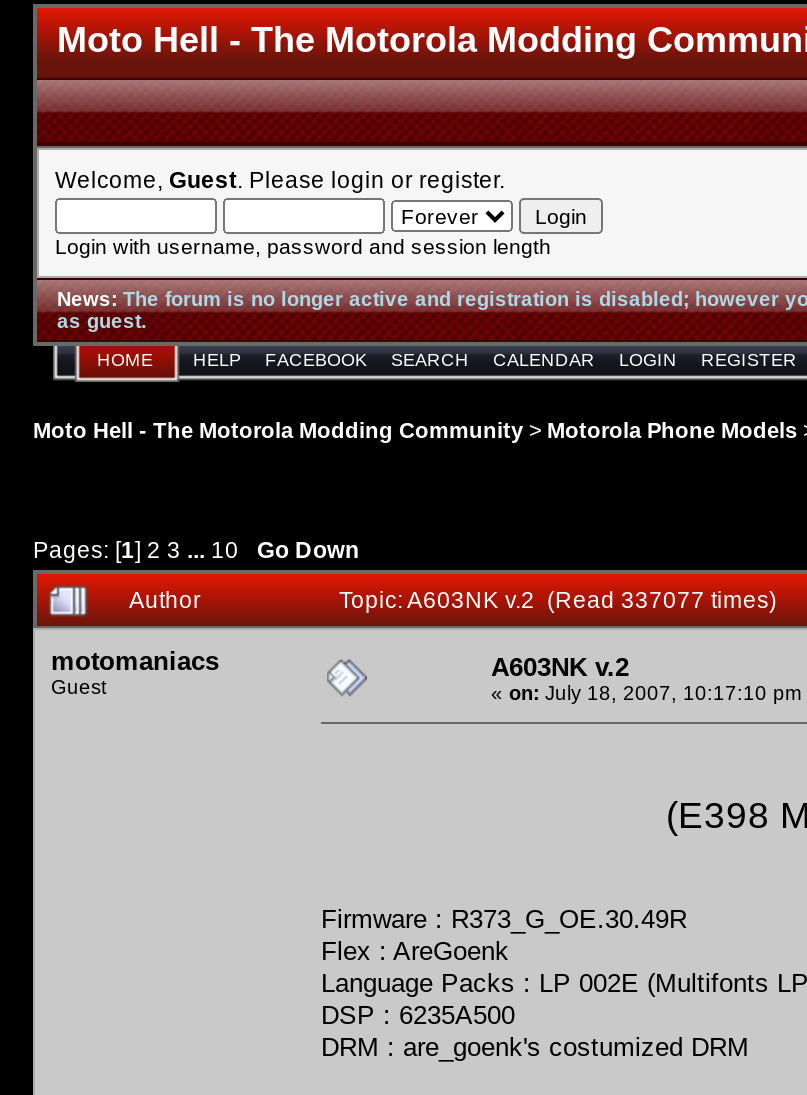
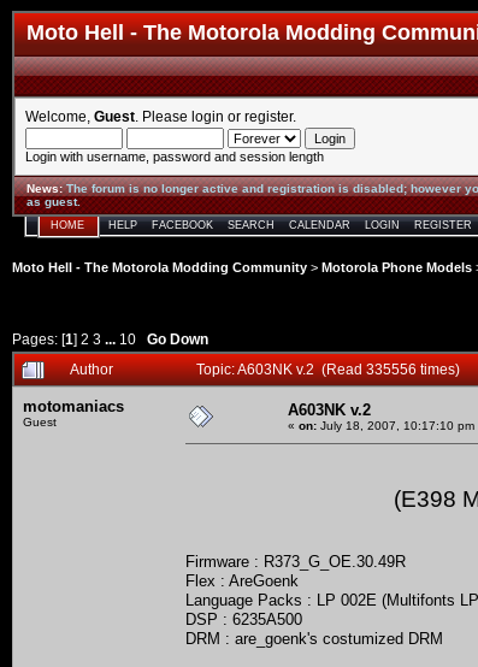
[339,585,777,611] Topic: A603NK v.2 (Read 337077 times) -> [196,361,460,376] Topic: A603NK v.2 (Read 335556 times)

